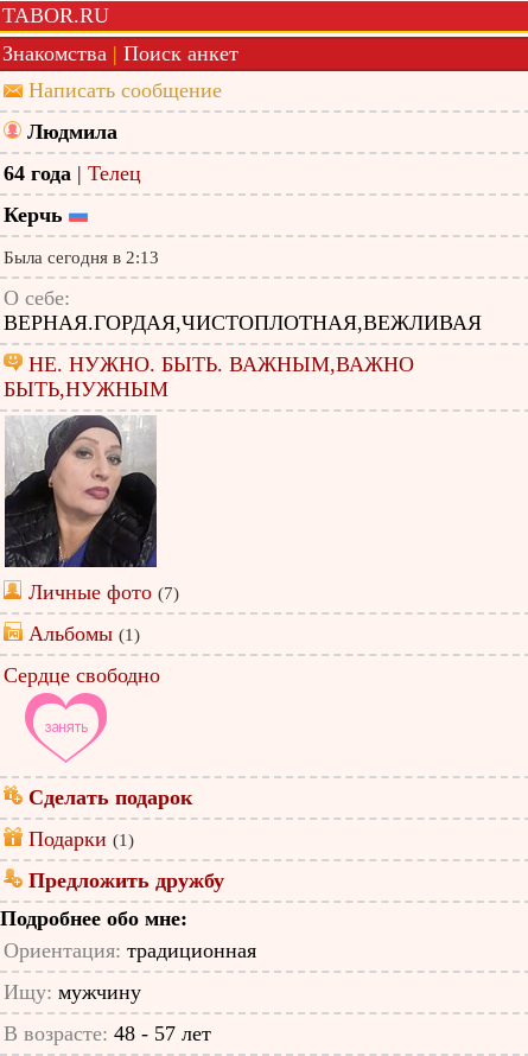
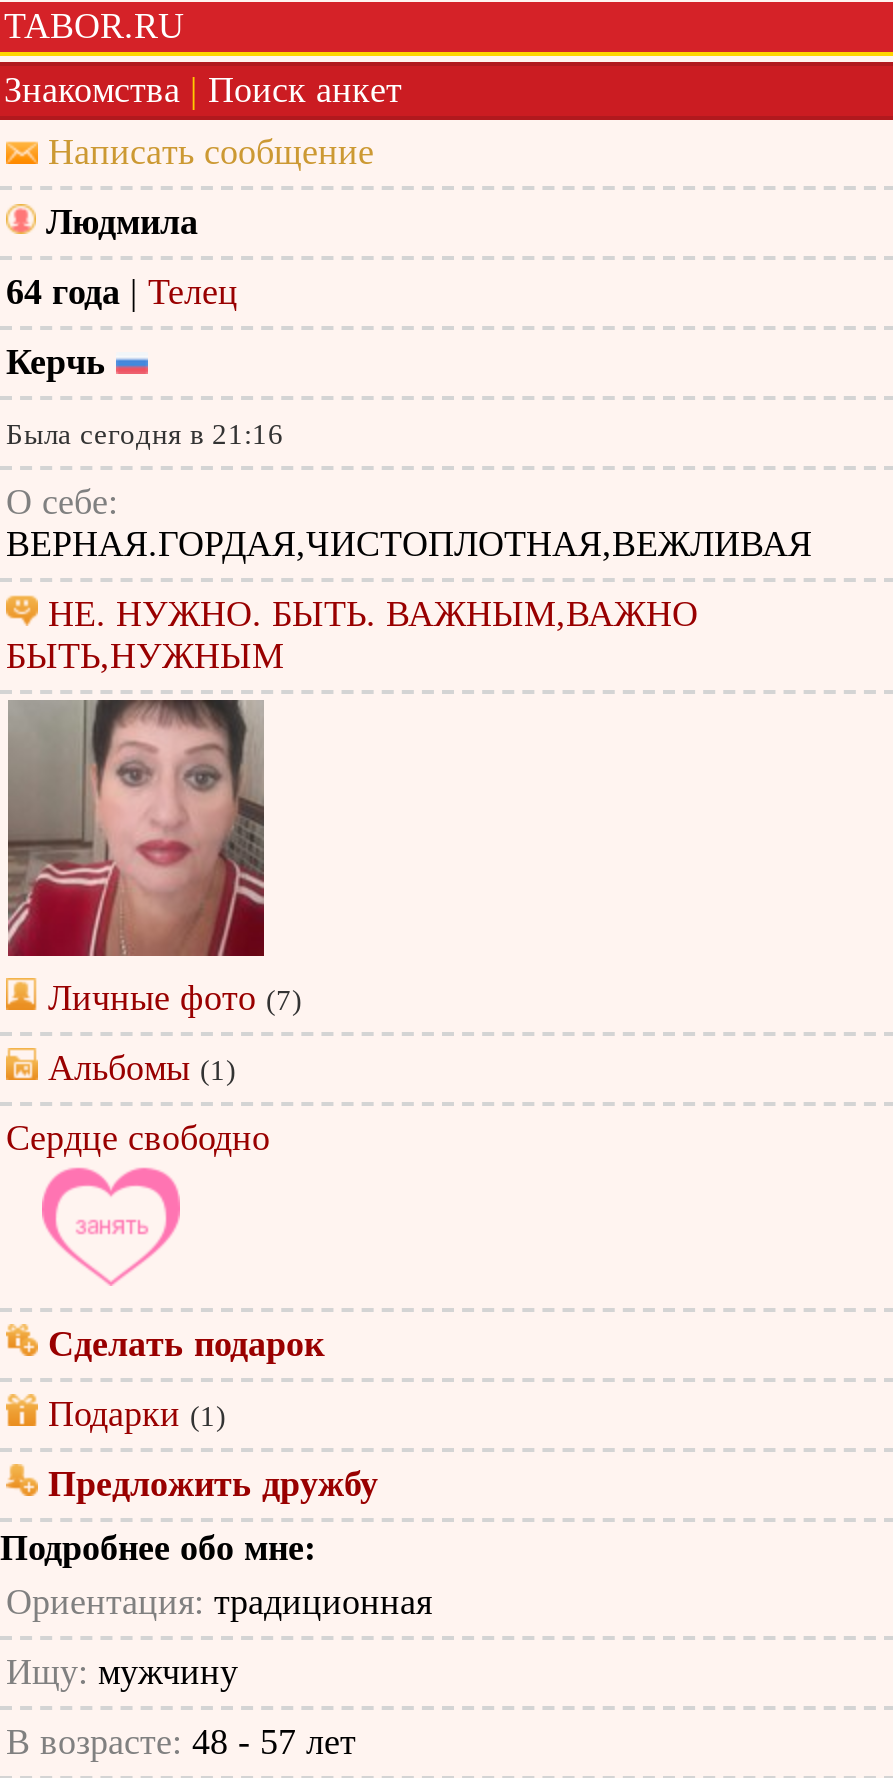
[4,248,159,267] Была сегодня в 2:13 -> [6,418,284,450] Была сегодня в 21:16
[4,415,158,568] [image] -> [6,698,266,958] [image]

